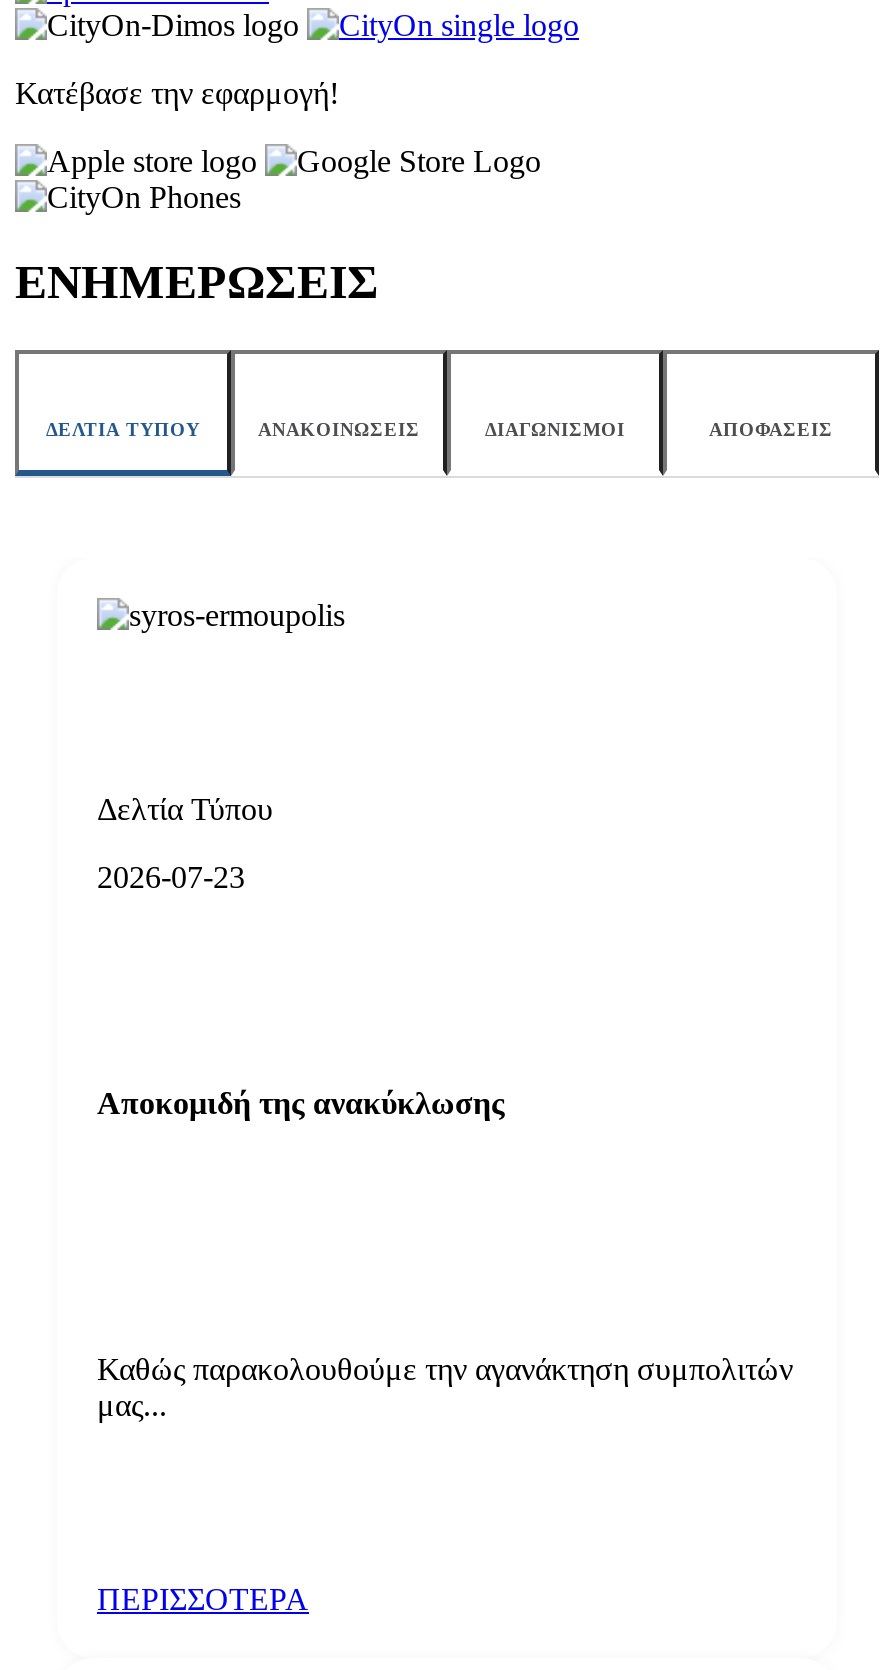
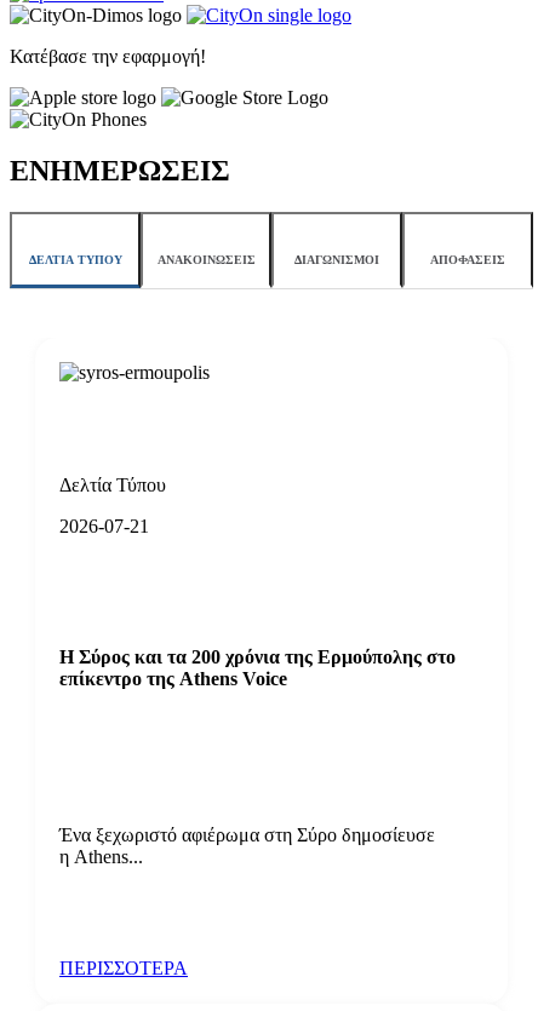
[97,861,245,895] 2026-07-23 -> [59,516,149,536] 2026-07-21
[97,1087,505,1121] Αποκομιδή της ανακύκλωσης -> [59,647,456,689] Η Σύρος και τα 200 χρόνια της Ερμούπολης στο | επίκεντρο της Athens Voice
[97,1353,793,1423] Καθώς παρακολουθούμε την αγανάκτηση συμπολιτών | μας... -> [59,824,435,867] Ένα ξεχωριστό αφιέρωμα στη Σύρο δημοσίευσε | η Athens...

